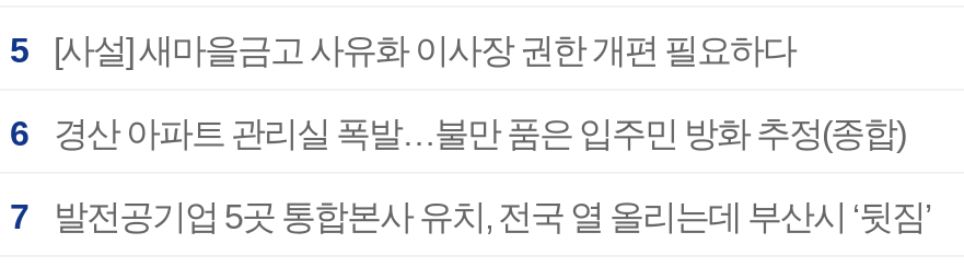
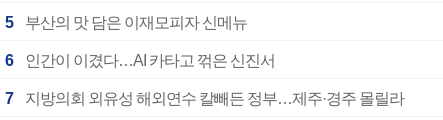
[54,32,795,69] [사설] 새마을금고 사유화 이사장 권한 개편 필요하다 -> [25,14,247,31] 부산의 맛 담은 이재모피자 신메뉴
[54,115,905,152] 경산 아파트 관리실 폭발…불만 품은 입주민 방화 추정(종합) -> [25,52,275,69] 인간이 이겼다…AI 카타고 꺾은 신진서
[54,198,931,235] 발전공기업 5곳 통합본사 유치, 전국 열 올리는데 부산시 ‘뒷짐’ -> [25,90,404,107] 지방의회 외유성 해외연수 칼빼든 정부…제주·경주 몰릴라

